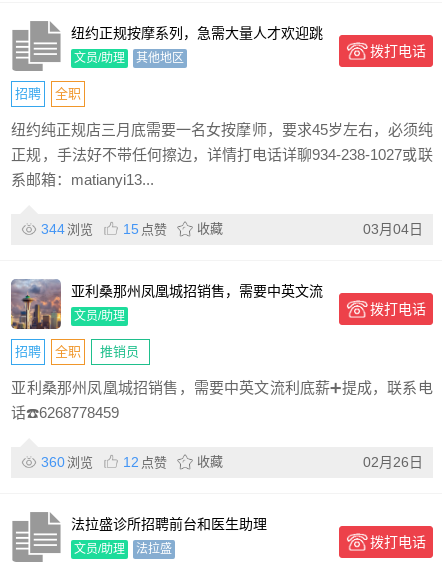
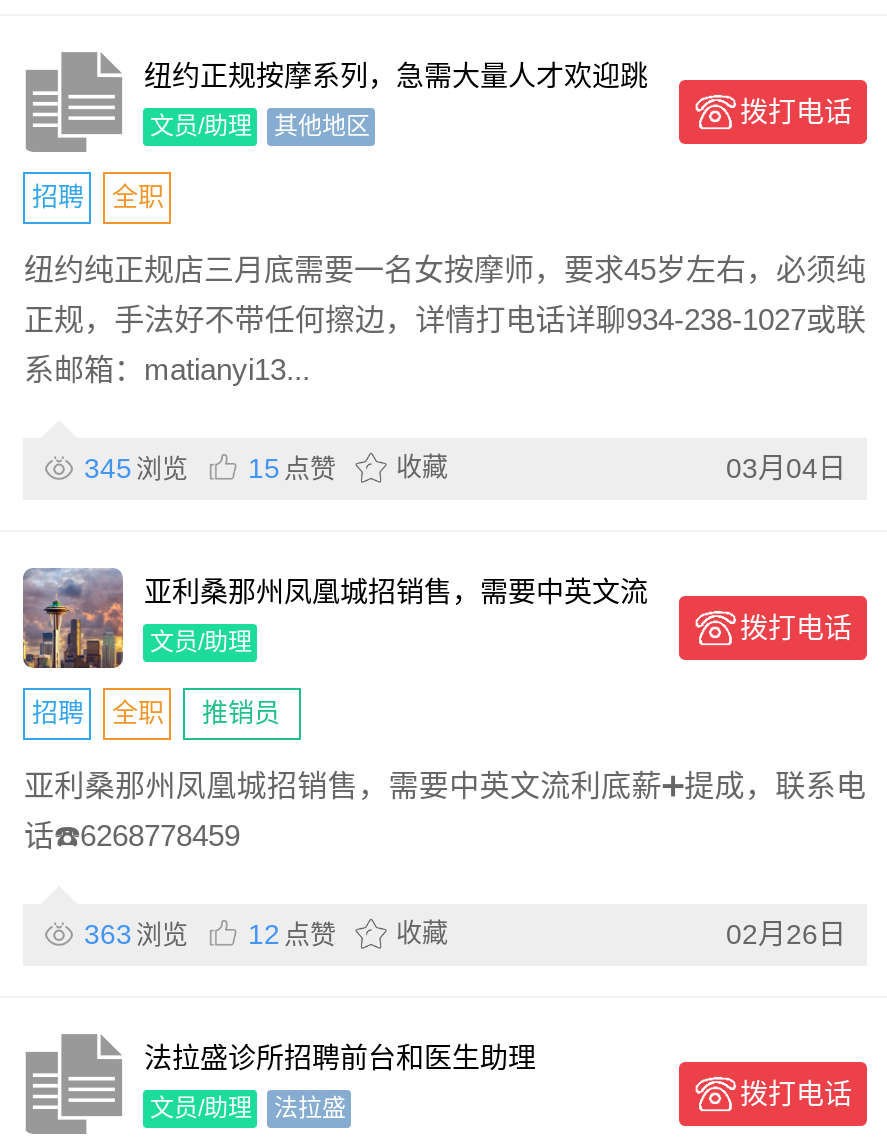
[41,221,223,237] 344 浏览 15 点赞 收藏 -> [84,452,448,484] 345 浏览 15 点赞 收藏
[41,454,223,470] 360 浏览 12 点赞 收藏 -> [84,918,448,950] 363 浏览 12 点赞 收藏

